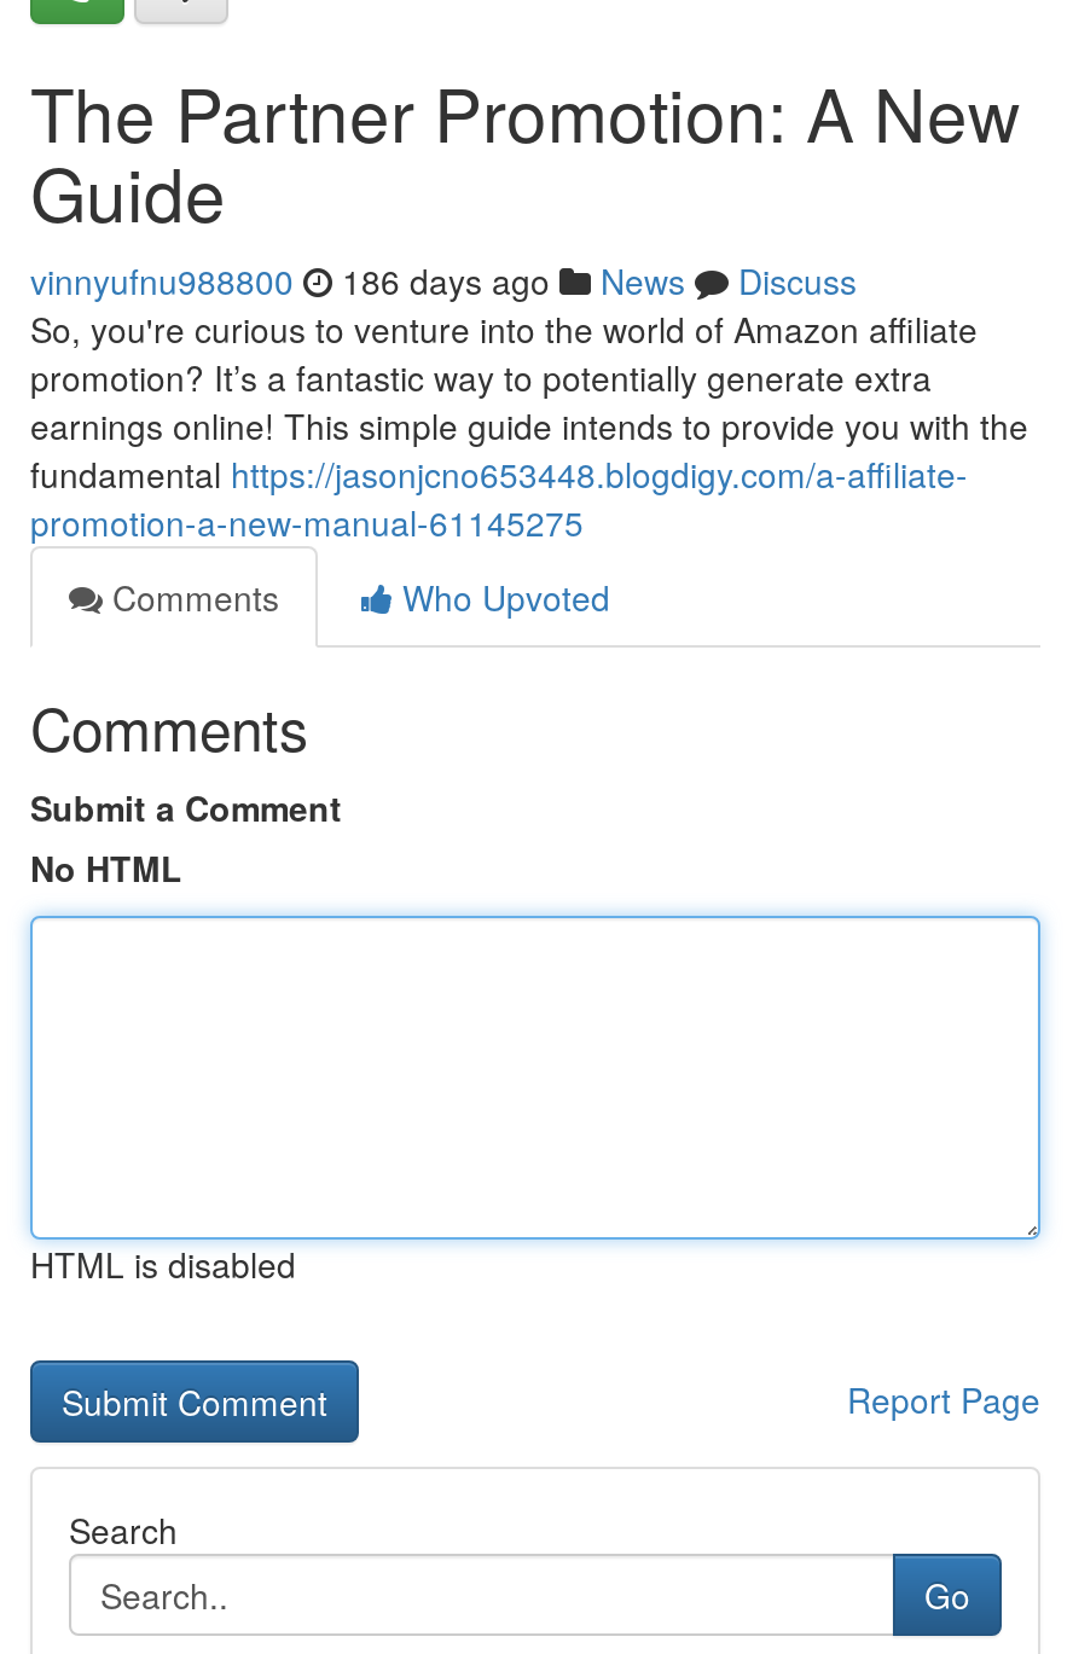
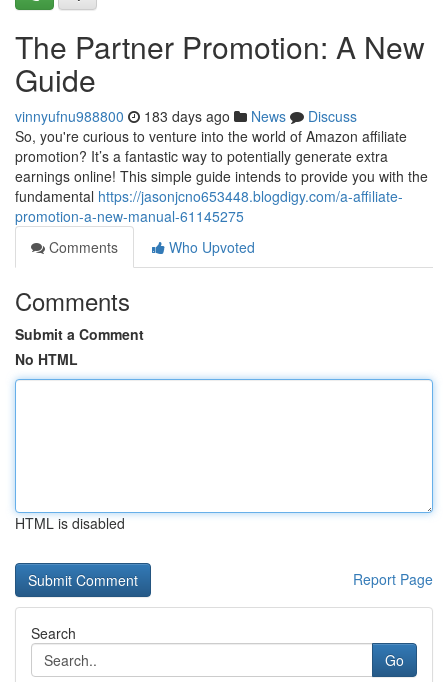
[30,256,857,304] vinnyufnu988800 186 days ago News Discuss -> [15,106,357,126] vinnyufnu988800 183 days ago News Discuss

